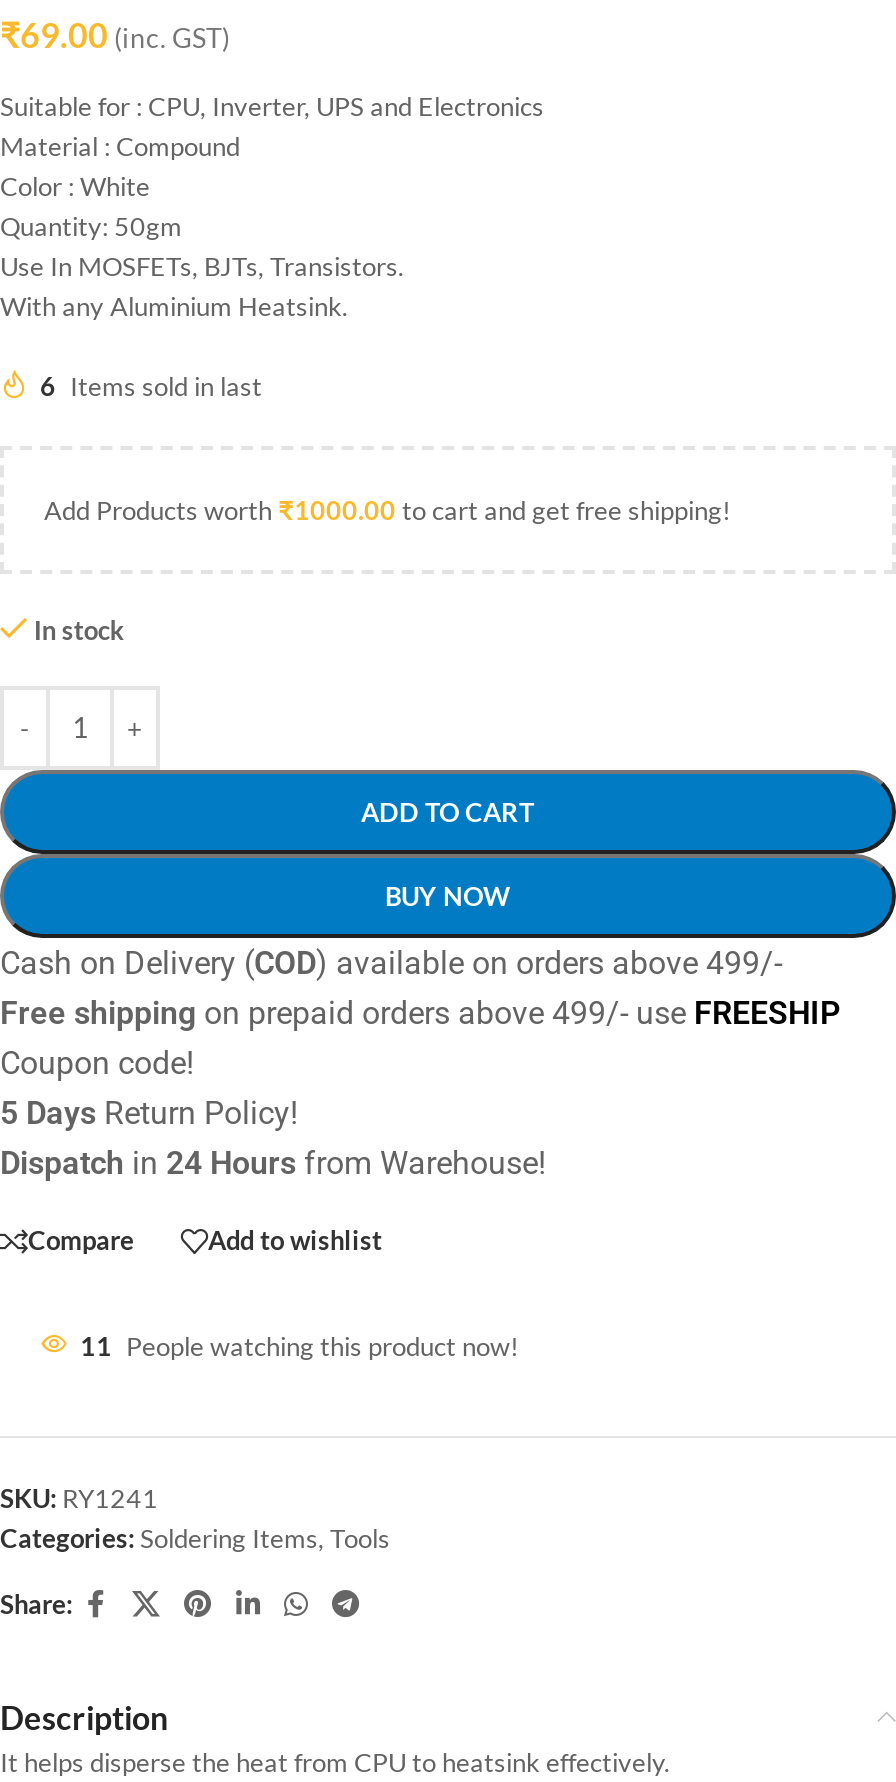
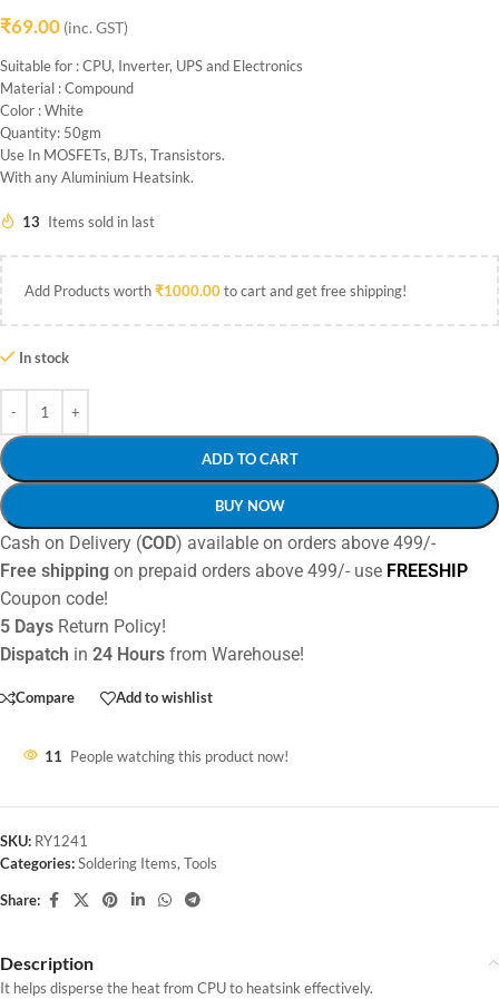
[40,369,262,401] 6 Items sold in last -> [22,212,155,230] 13 Items sold in last

